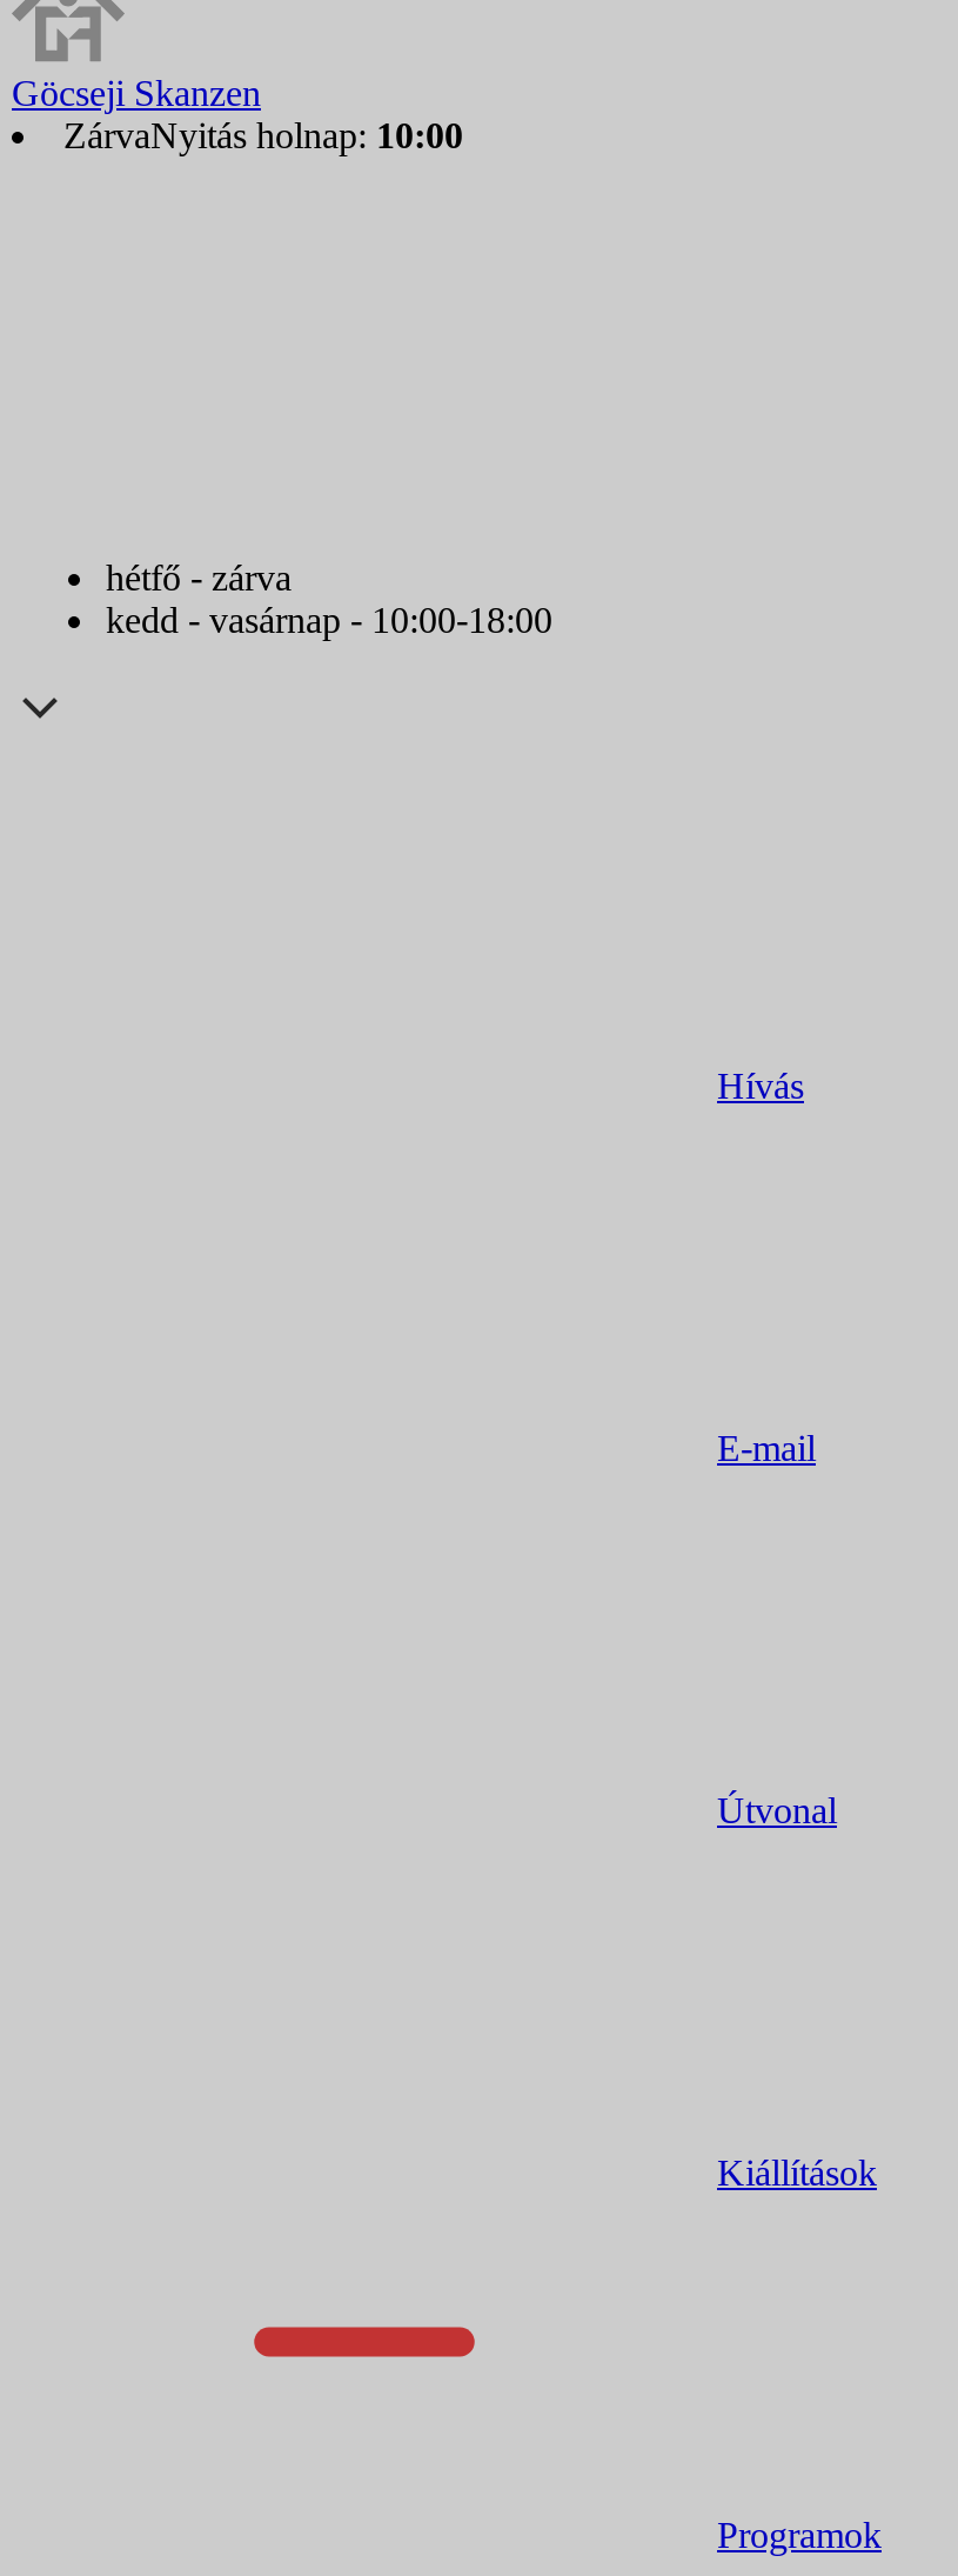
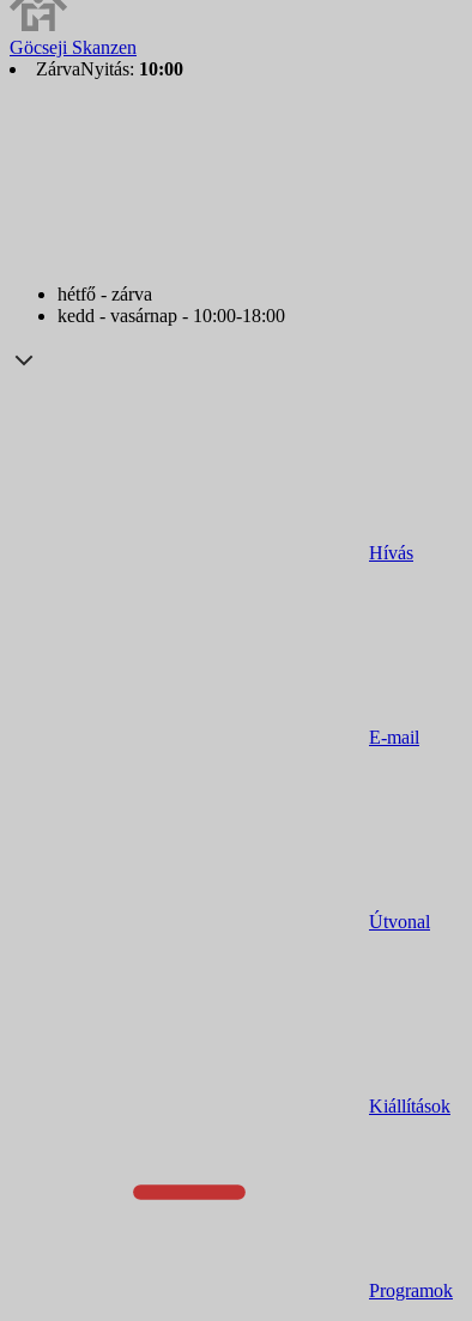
[63,115,463,155] ZárvaNyitás holnap: 10:00 -> [36,59,183,79] ZárvaNyitás: 10:00

